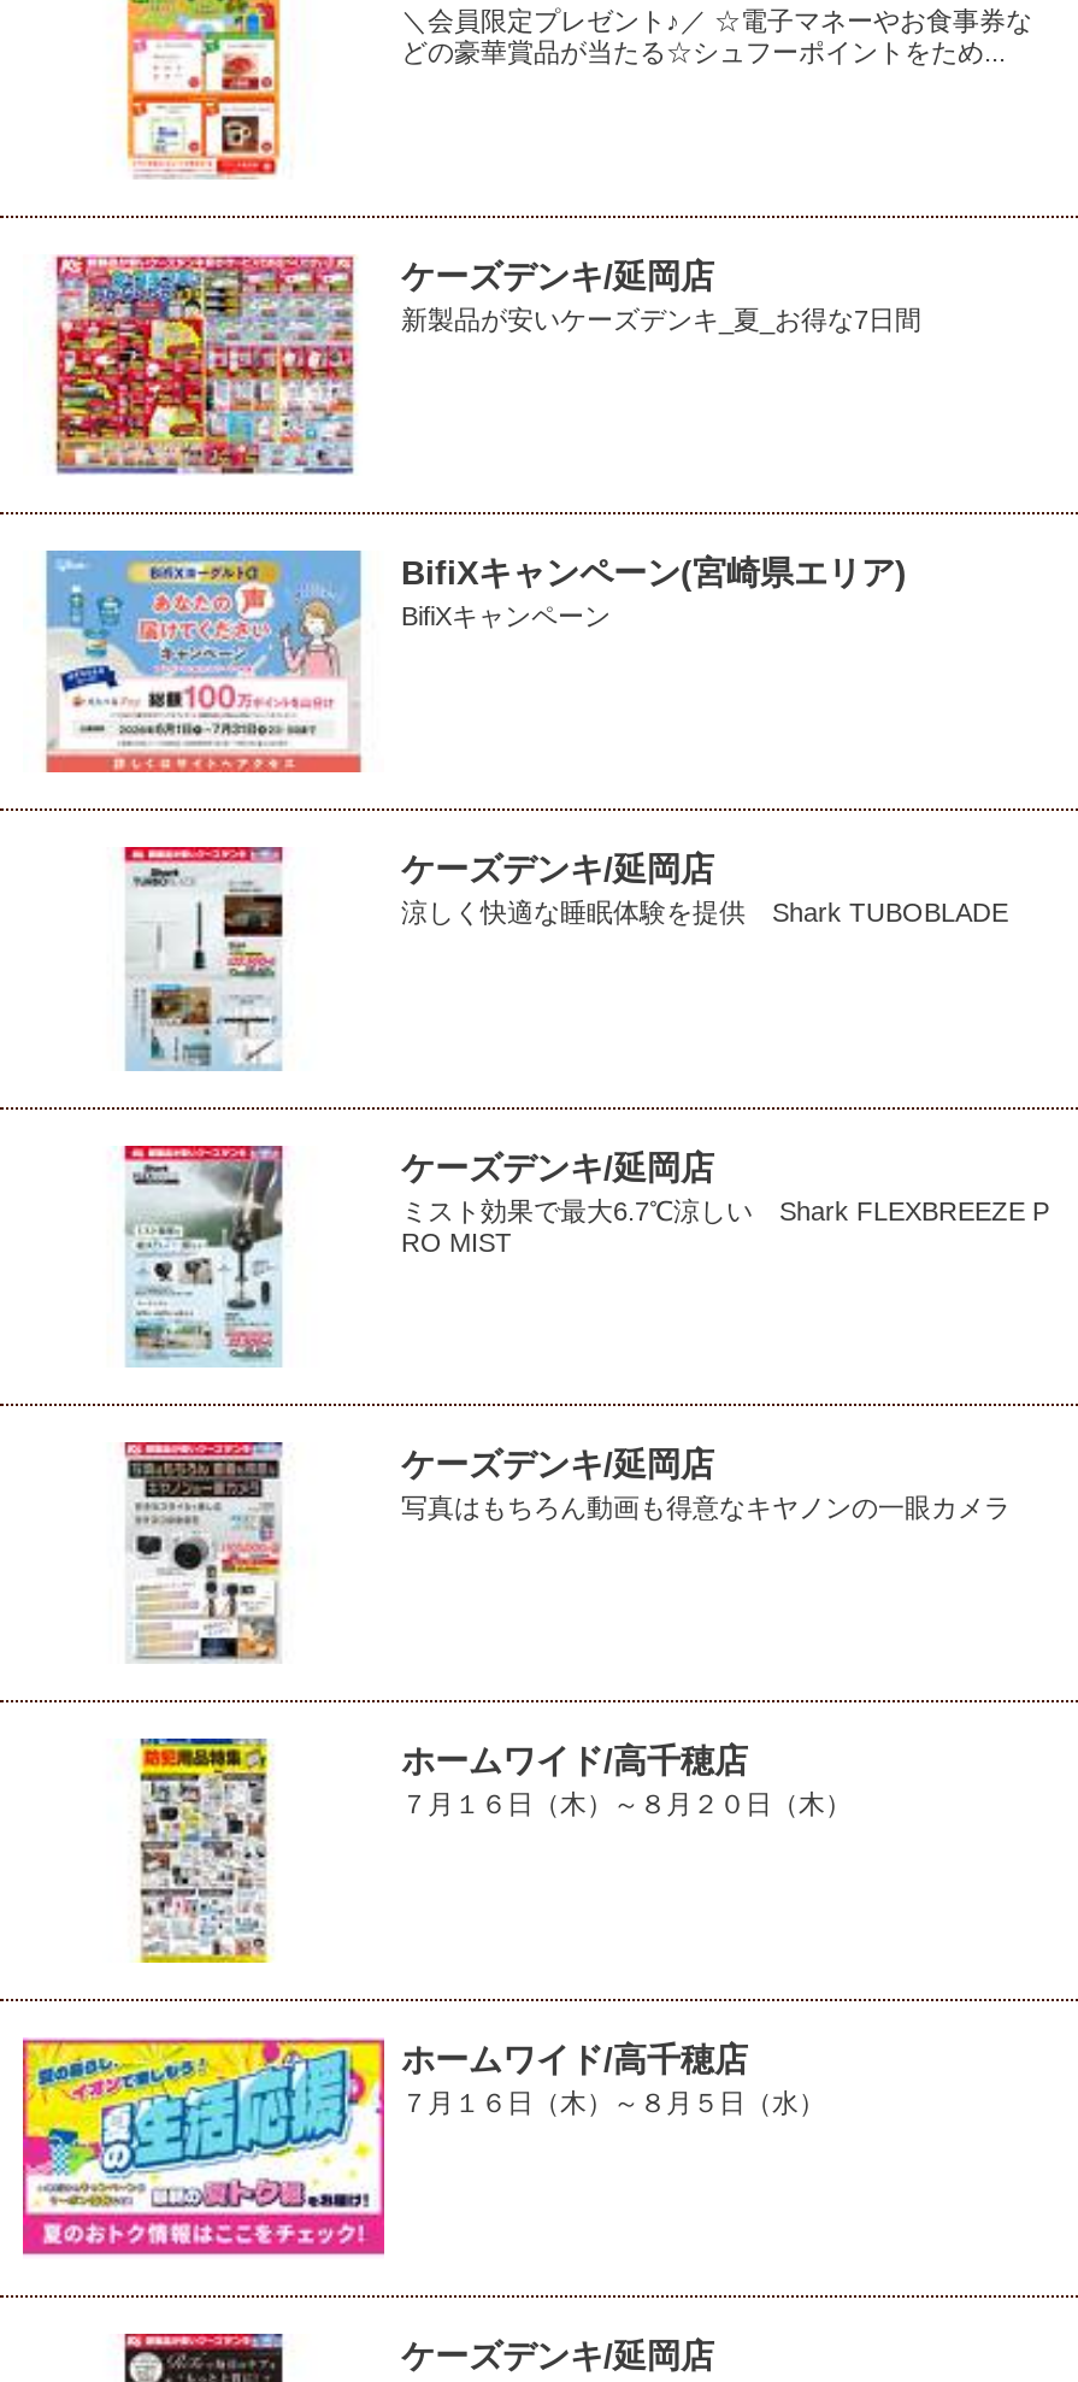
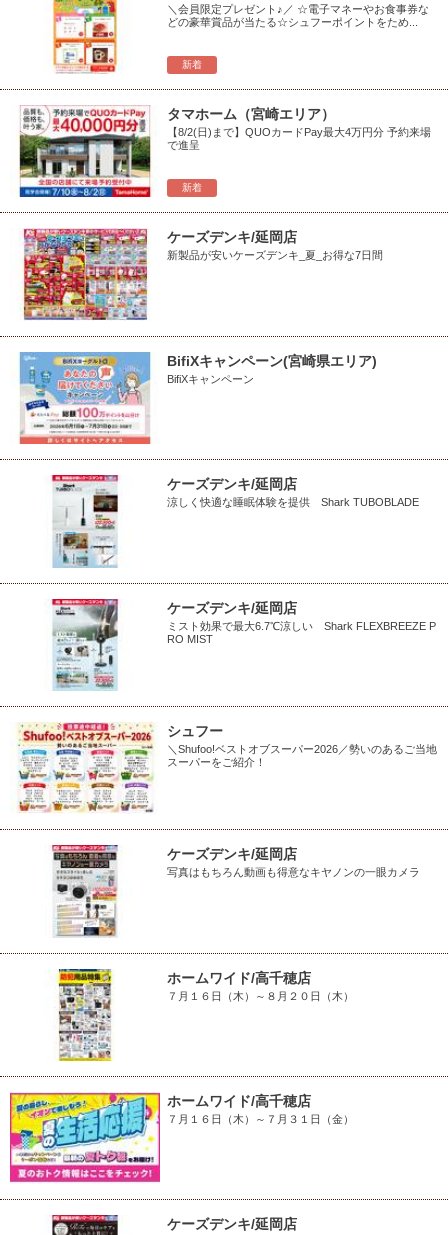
none -> [18,106,431,198] [image] | タマホーム（宮崎エリア） | 【8/2(日)まで】QUOカードPay最大4万円分 予約来場 | で進呈
none -> [182,59,202,70] 新着
none -> [182,182,202,193] 新着
none -> [17,722,437,813] [image] | シュフー | ＼Shufoo!ベストオブスーパー2026／勢いのあるご当地 | スーパーをご紹介！
[401,2088,825,2116] ７月１６日（木）～８月５日（水） -> [167,1113,354,1125] ７月１６日（木）～７月３１日（金）

